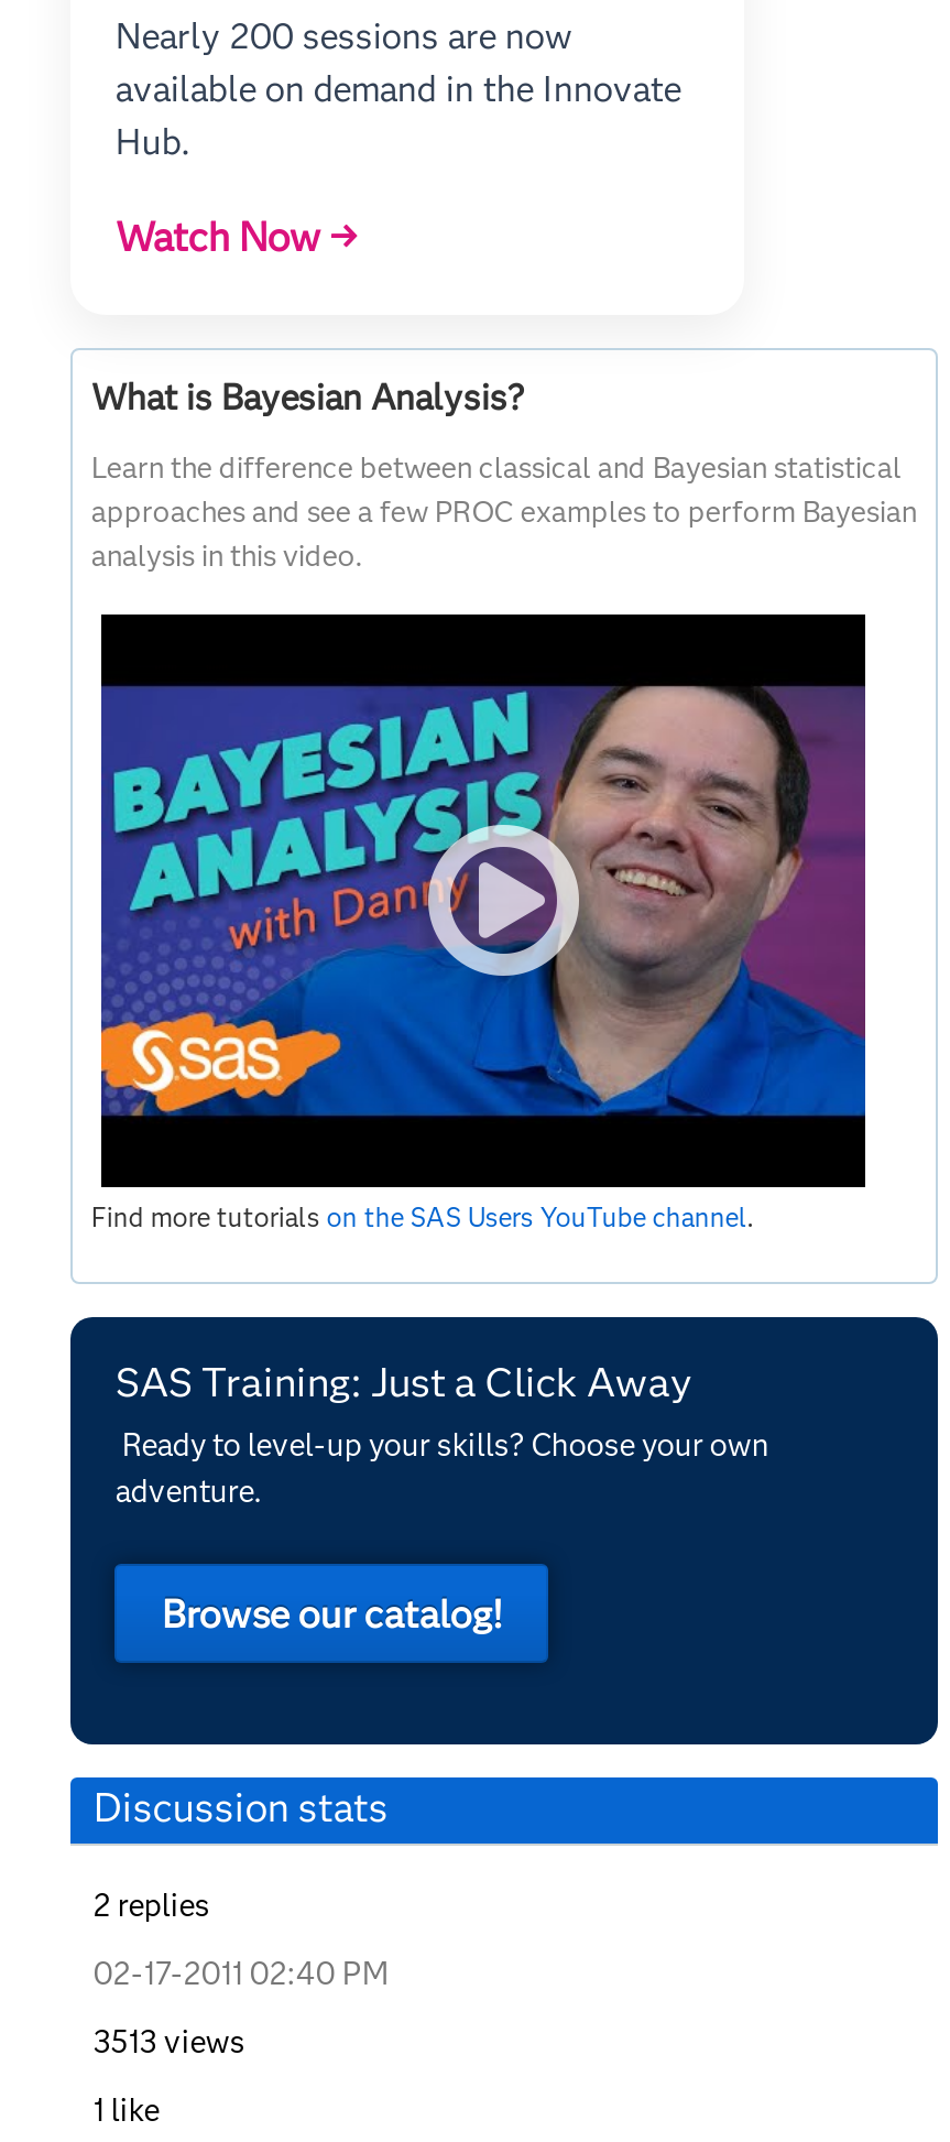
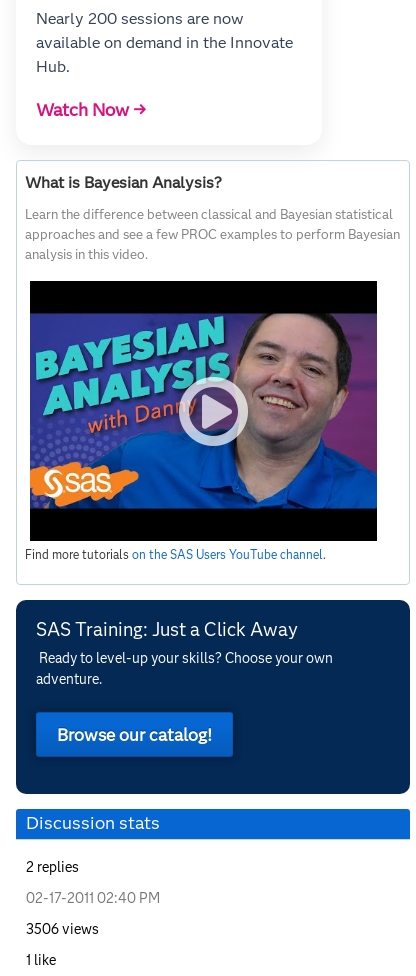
[93,2021,245,2061] 3513 views -> [26,920,99,938] 3506 views

